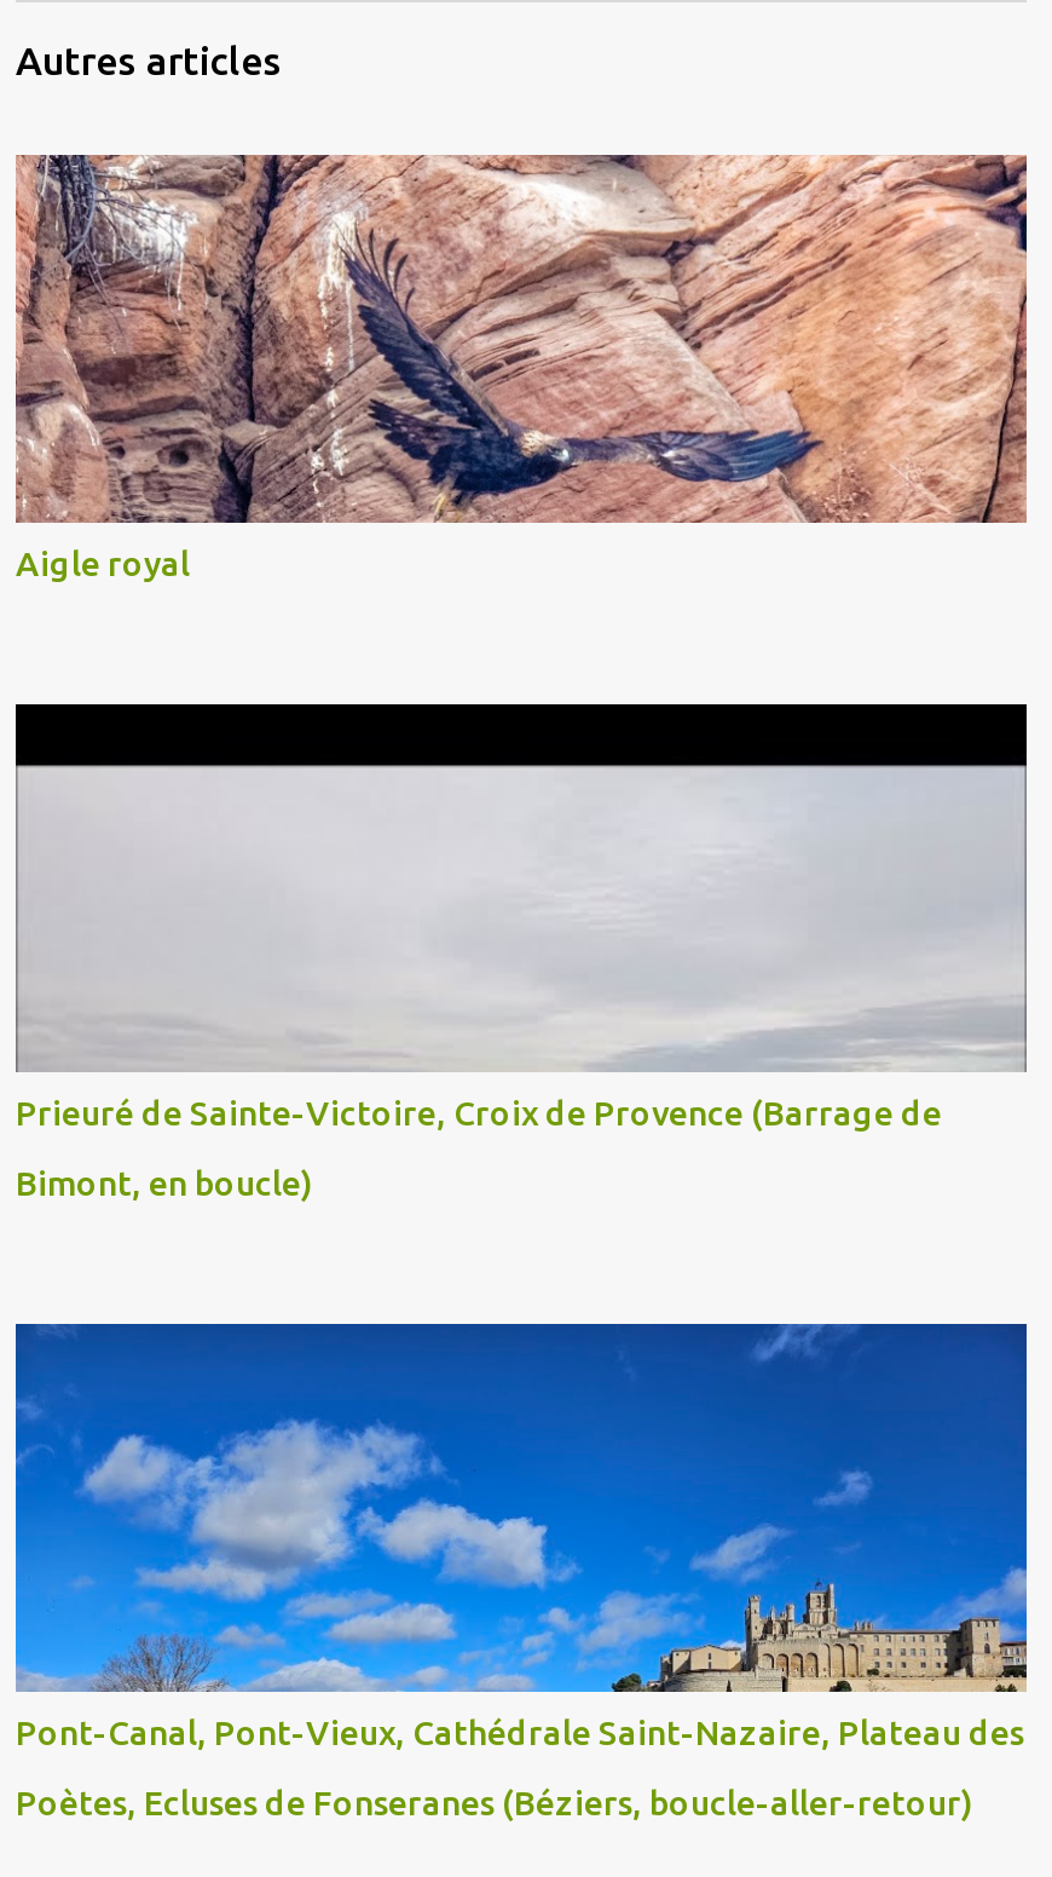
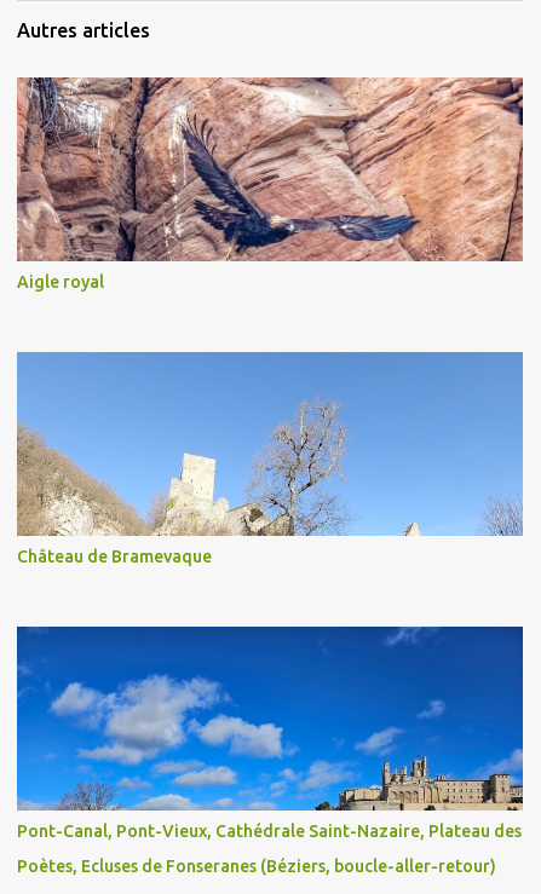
[13,702,1029,1202] [image] | Prieuré de Sainte-Victoire, Croix de Provence (Barrage de | Bimont, en boucle) -> [17,352,523,566] [image] | Château de Bramevaque

